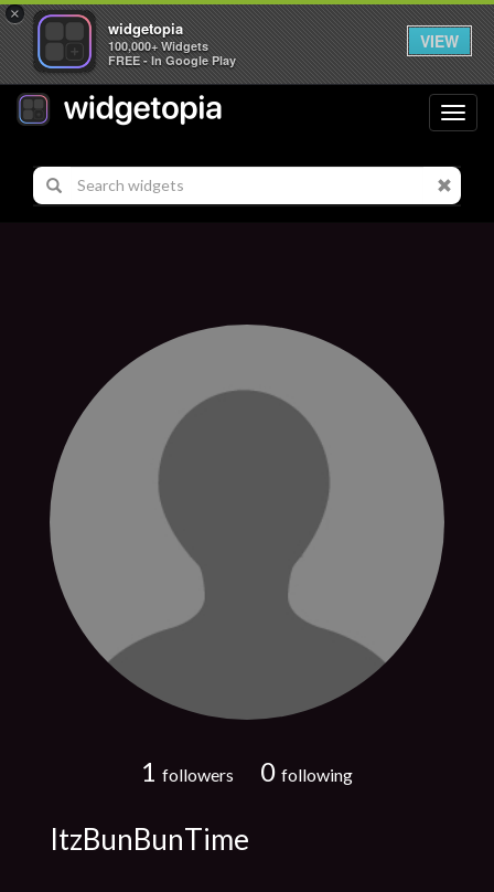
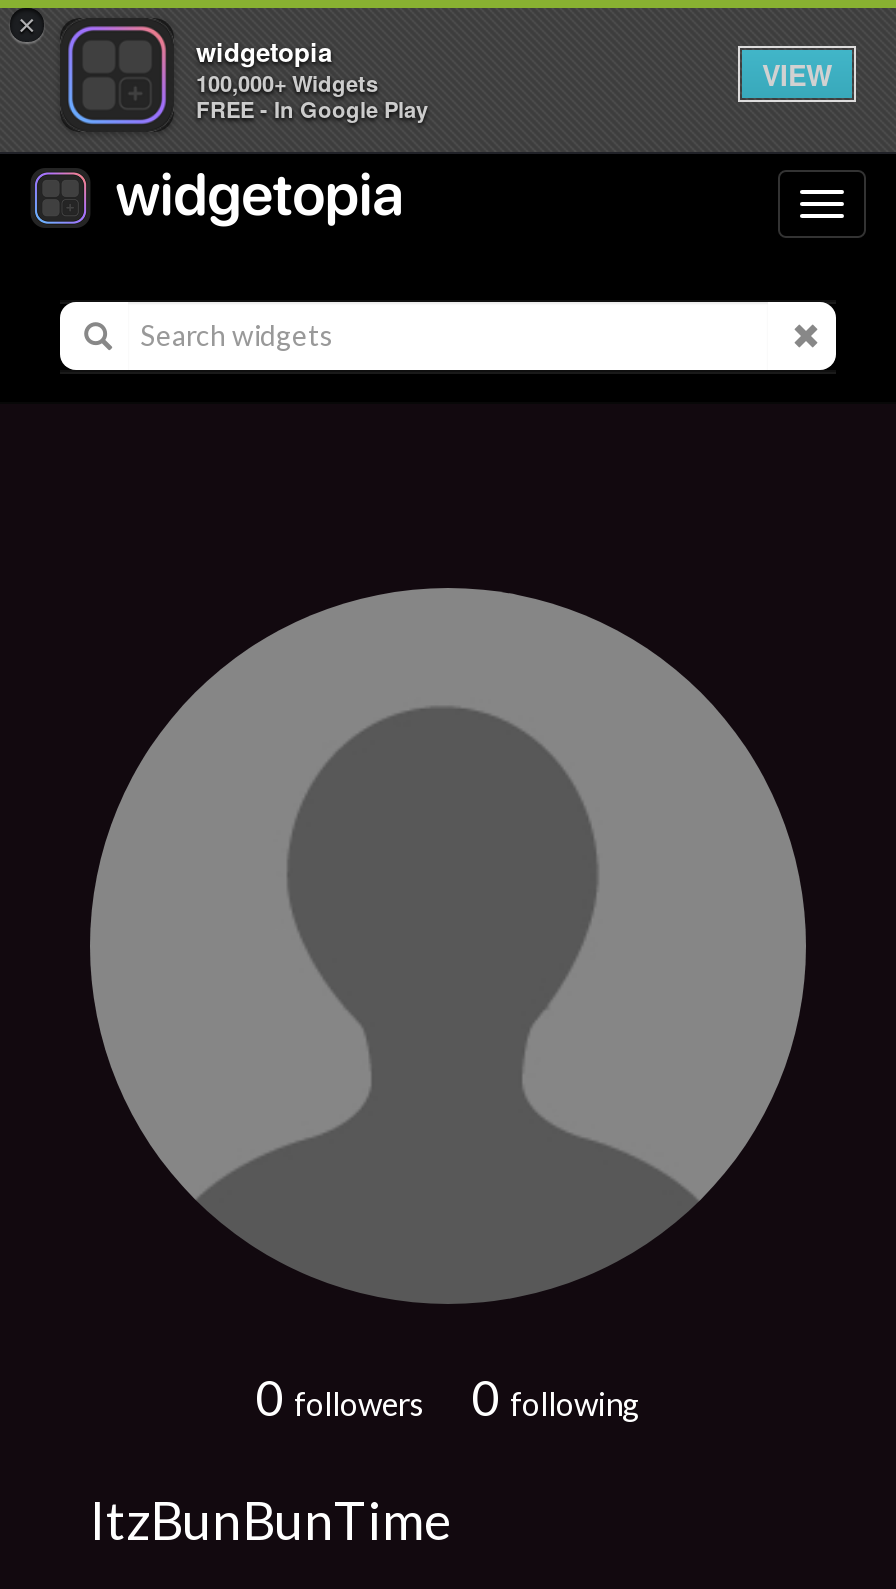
[141,755,353,787] 1 followers 0 following -> [256,1368,640,1426] 0 followers 0 following

